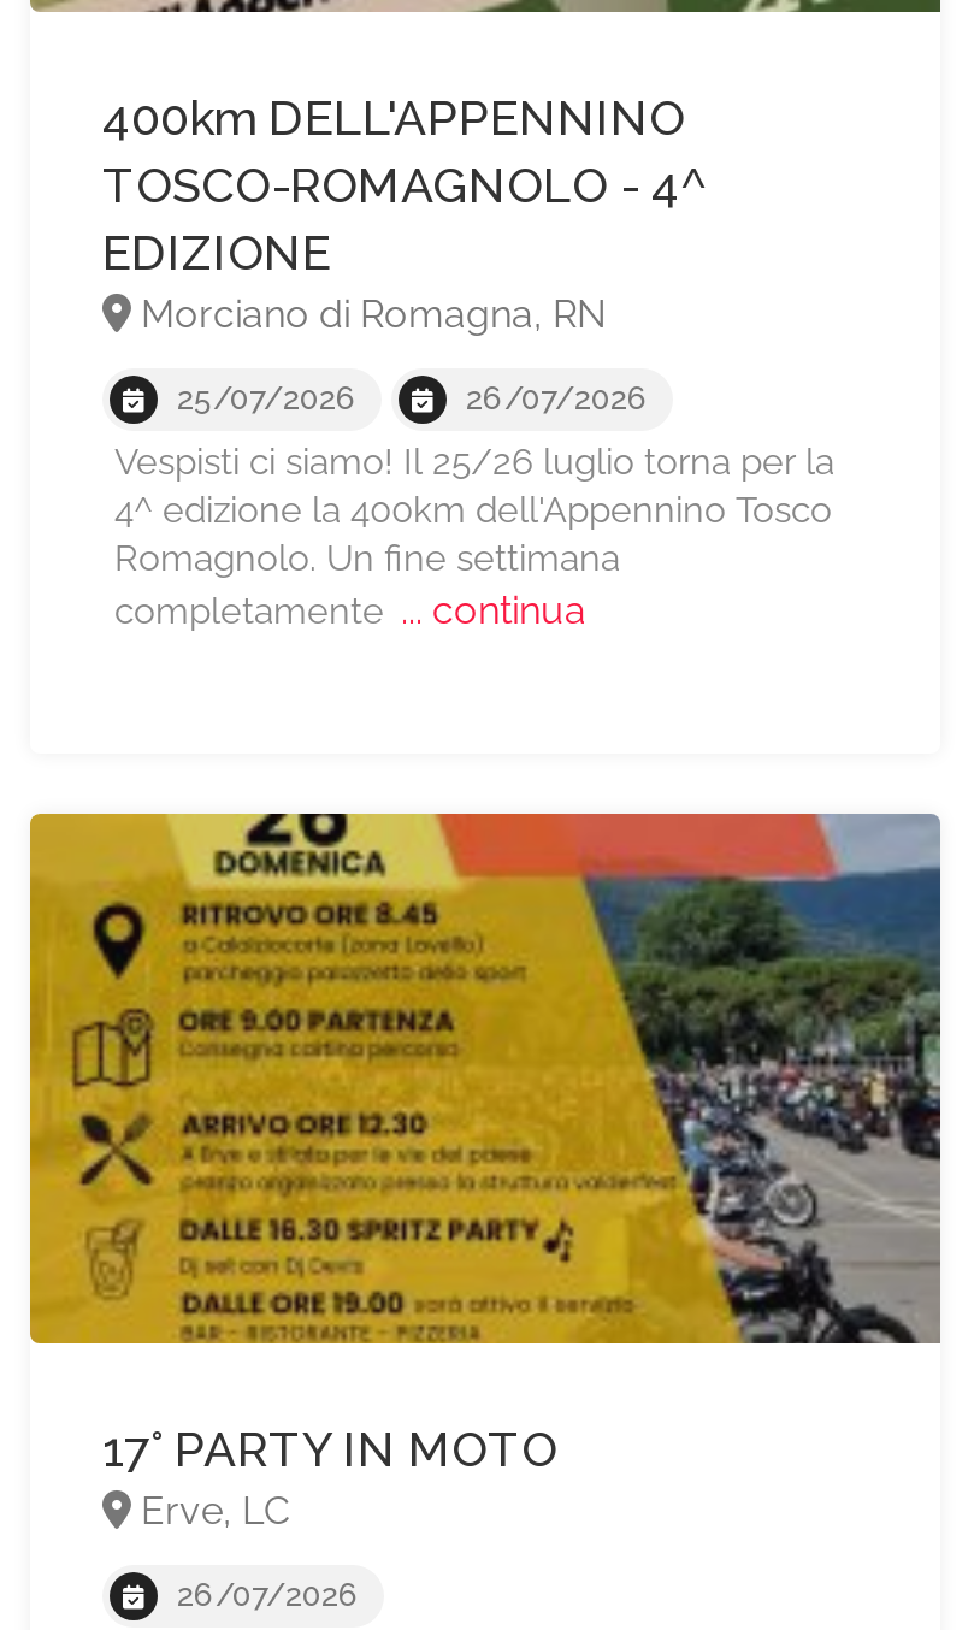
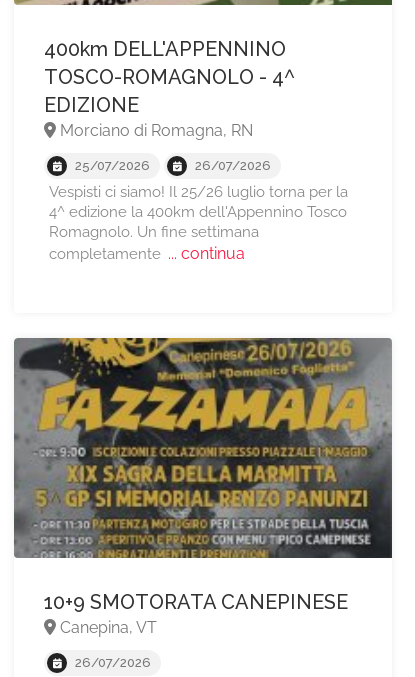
[28,811,940,1533] [image] | 17° PARTY IN MOTO | Erve, LC -> [13,337,392,637] [image] | 10+9 SMOTORATA CANEPINESE | Canepina, VT

